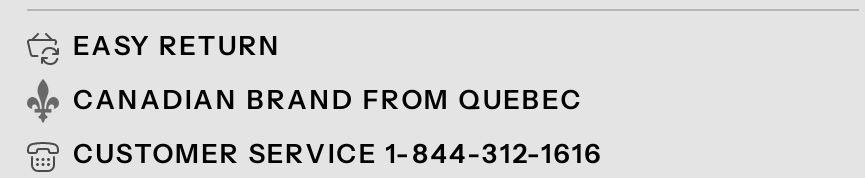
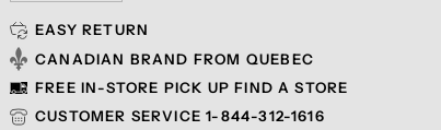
none -> [35,79,348,97] FREE IN-STORE PICK UP FIND A STORE

